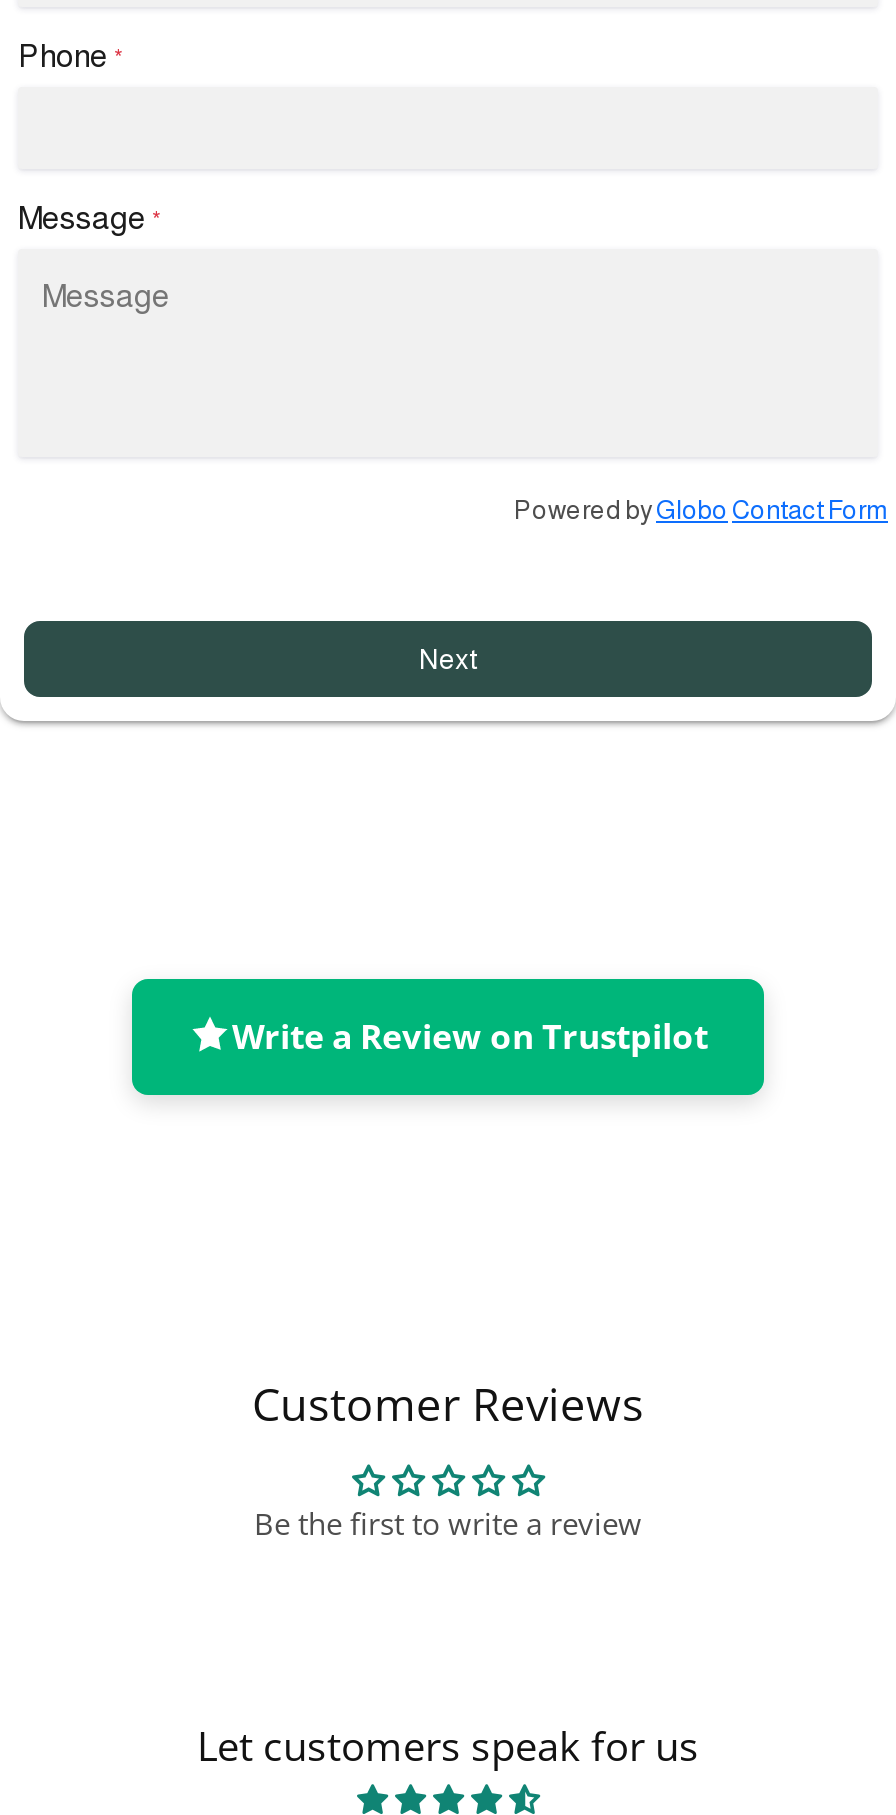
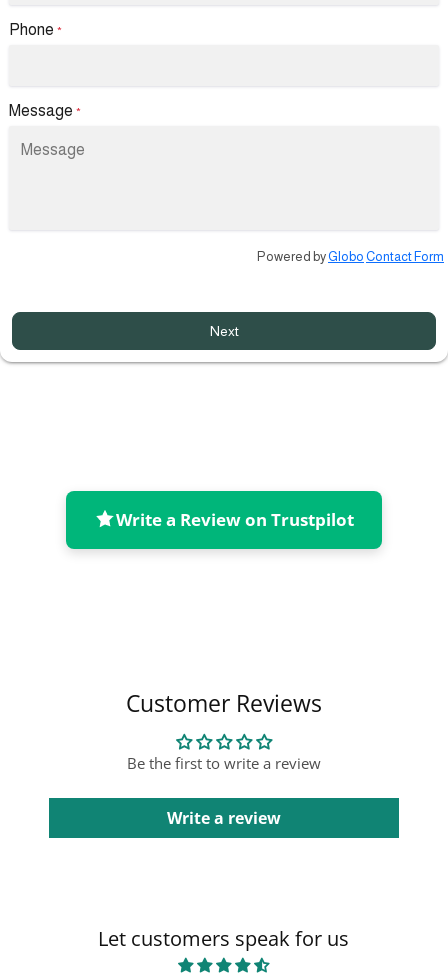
none -> [167,807,281,829] Write a review

